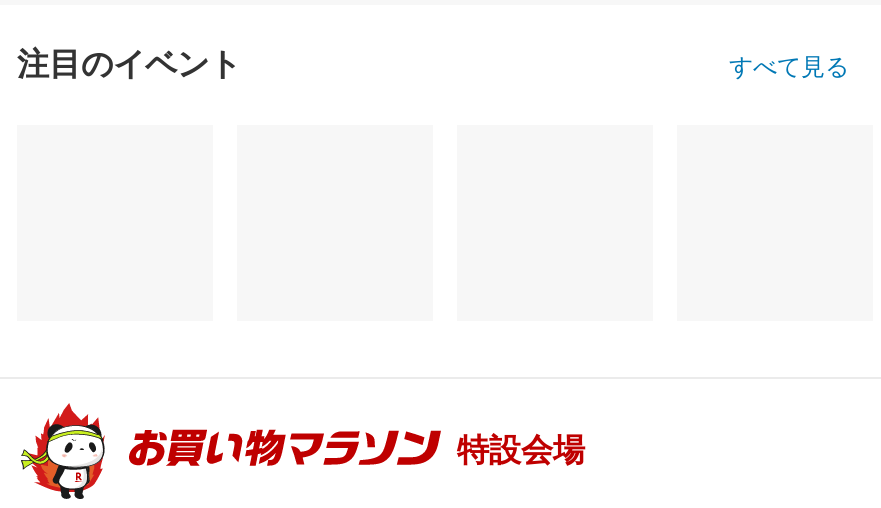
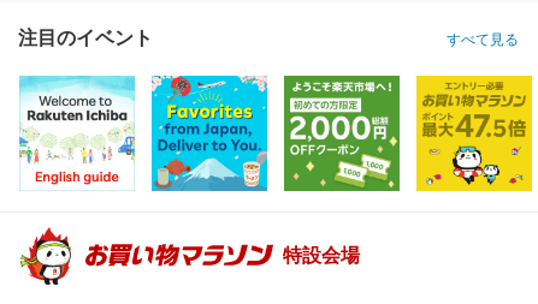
none -> [18,74,136,185] [image]
none -> [150,74,268,192] [image]
none -> [283,74,401,192] [image]
none -> [415,74,533,192] [image]

